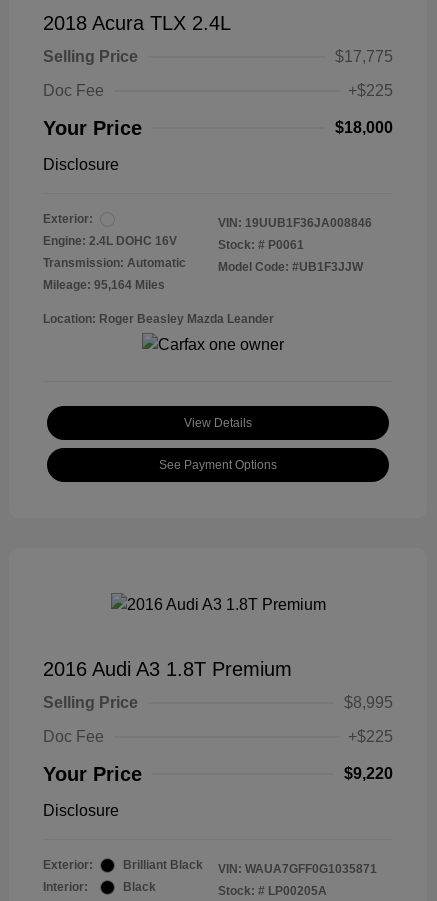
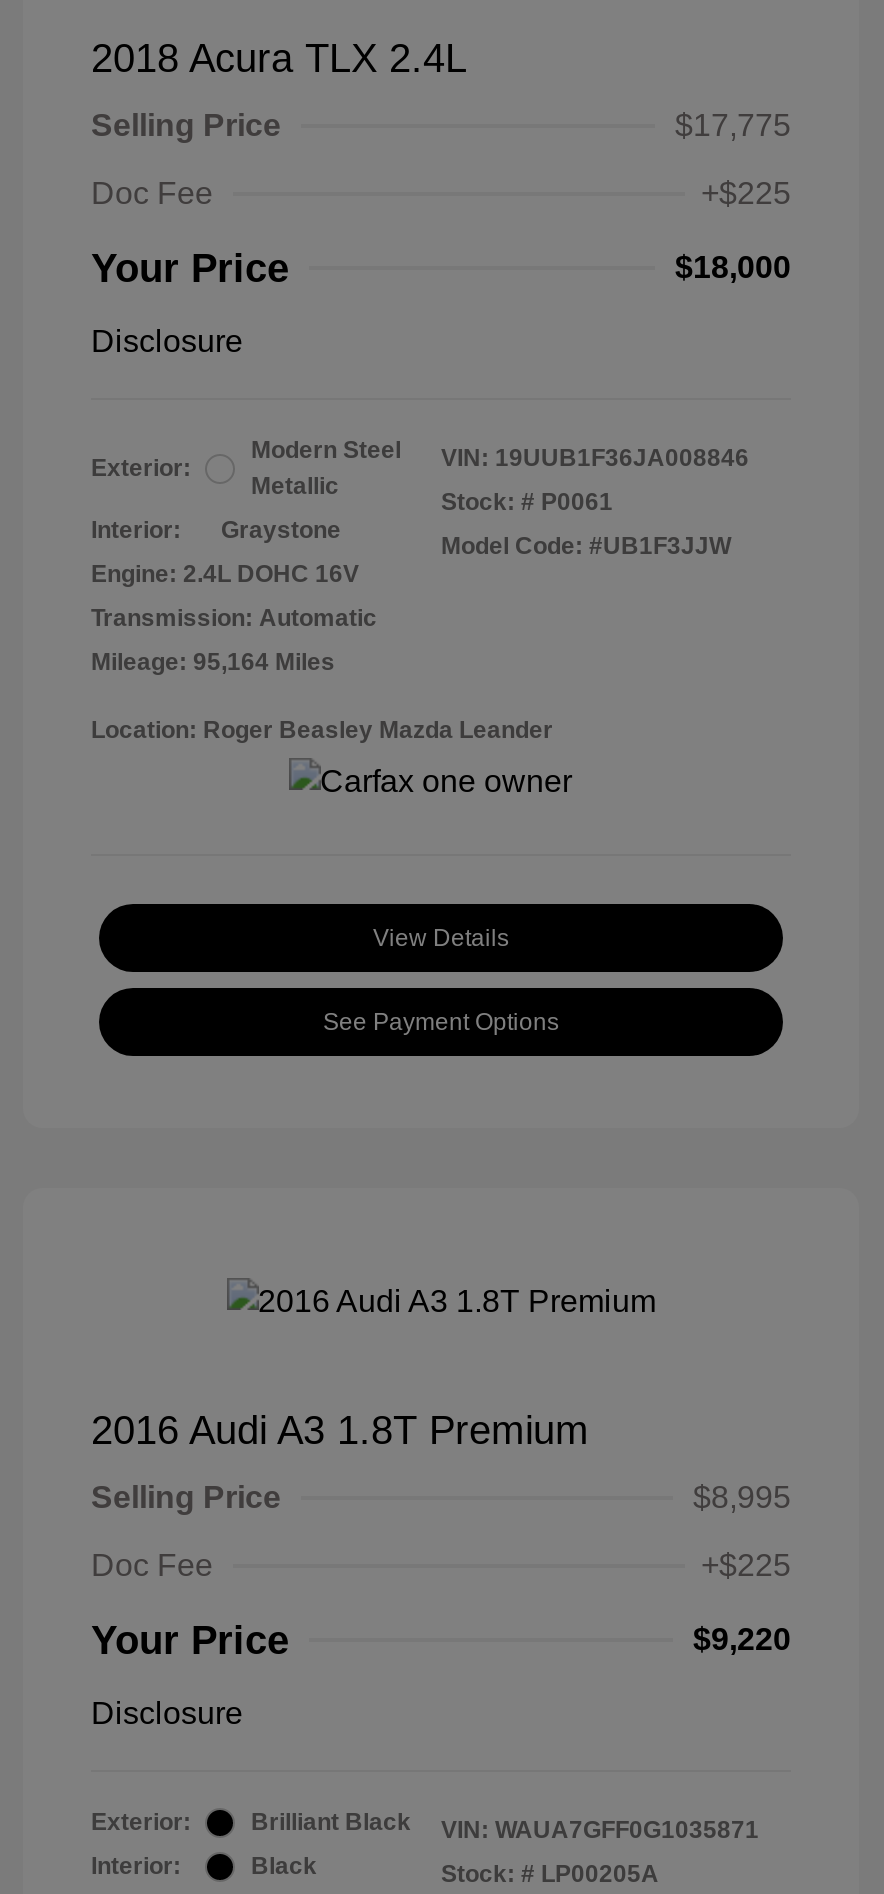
none -> [91,437,401,545] Modern Steel | Metallic | Interior: | Graystone

